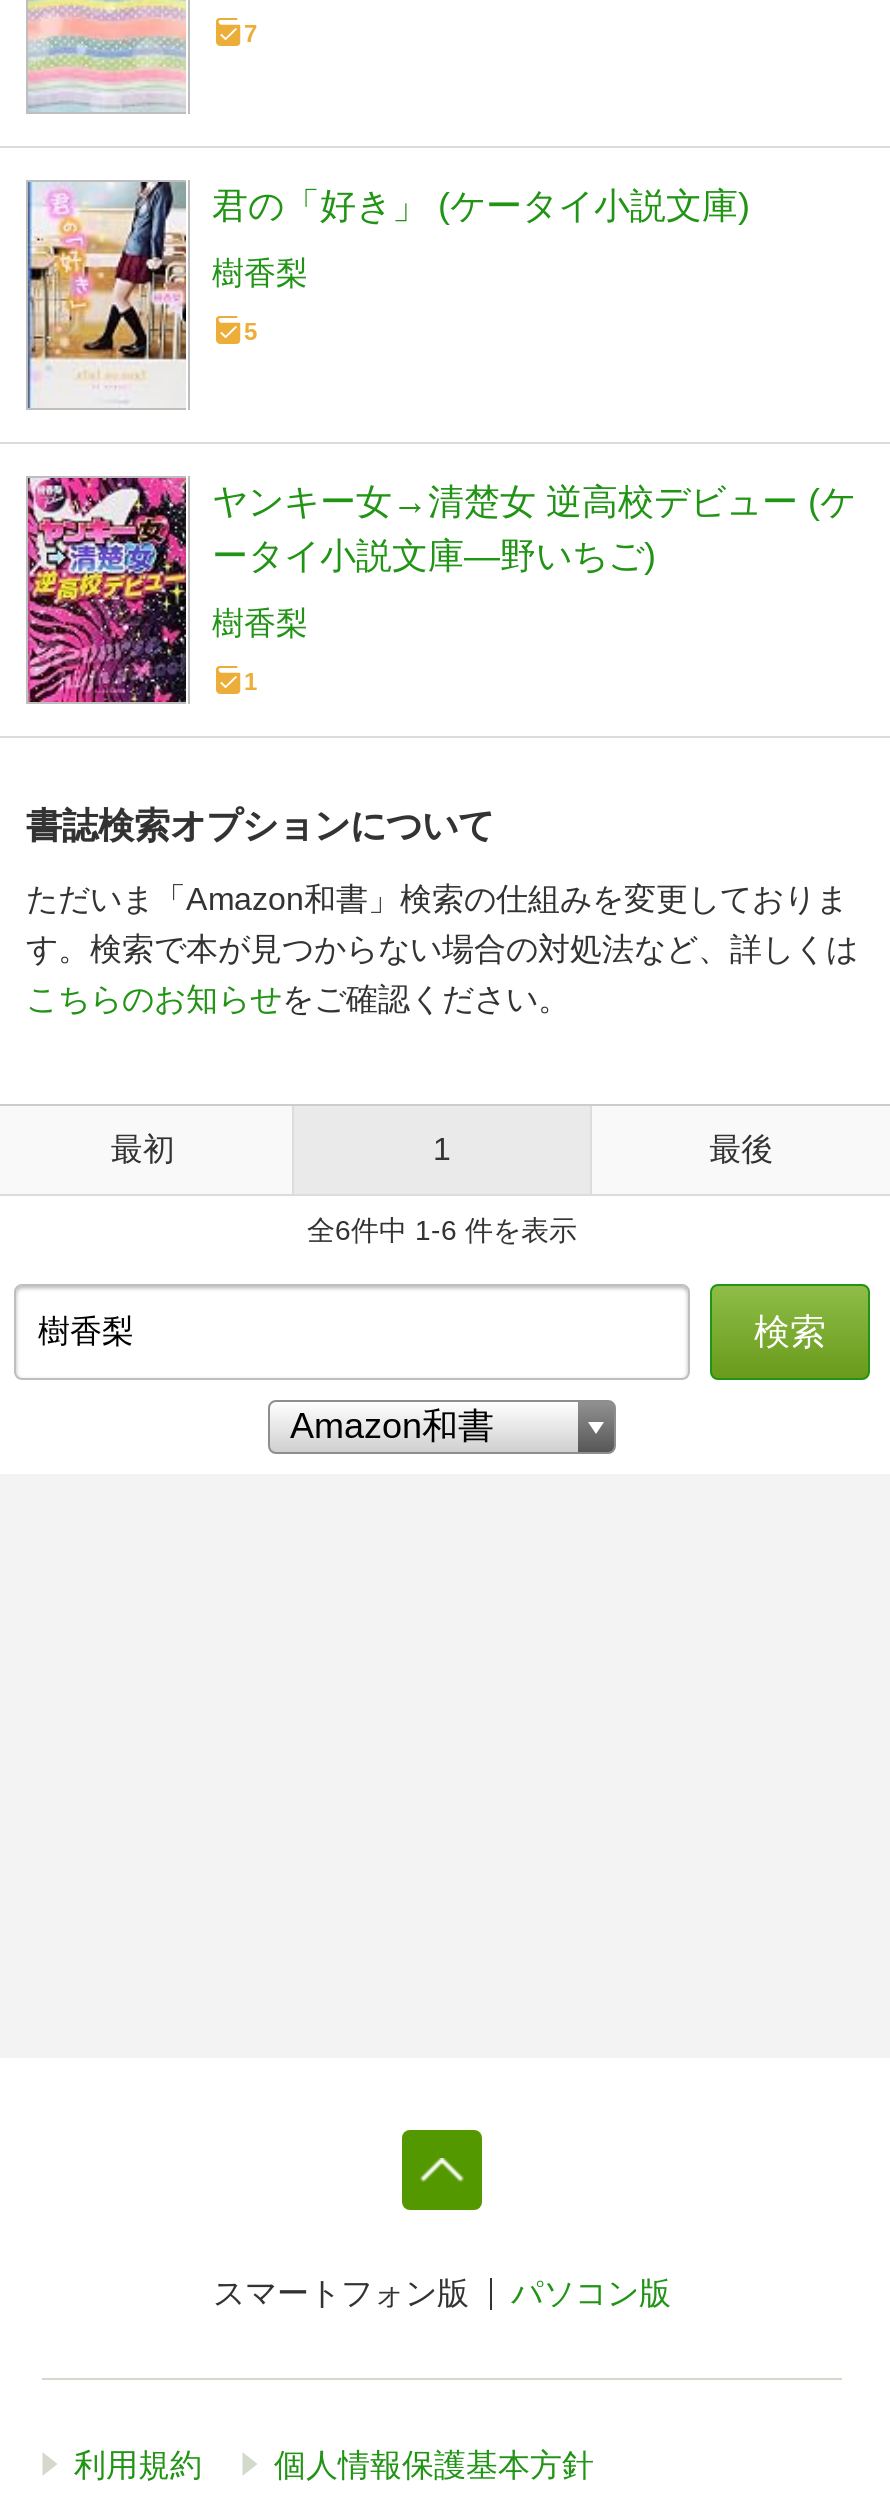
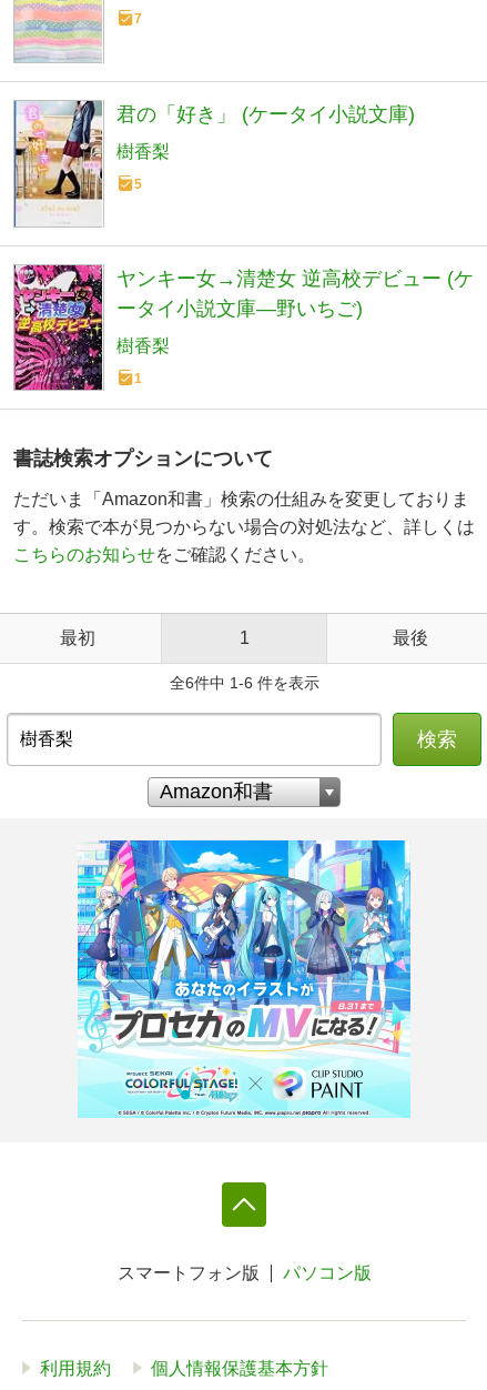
none -> [77,839,412,1119] [image]

